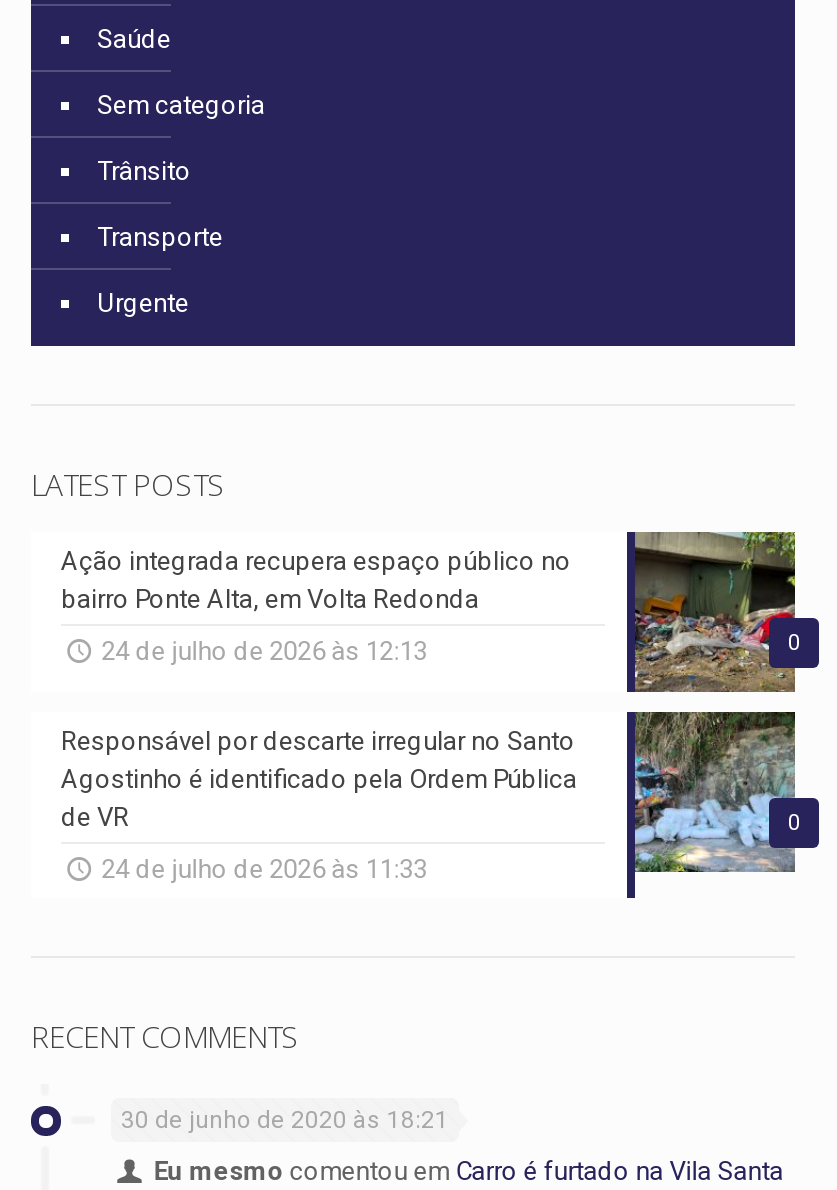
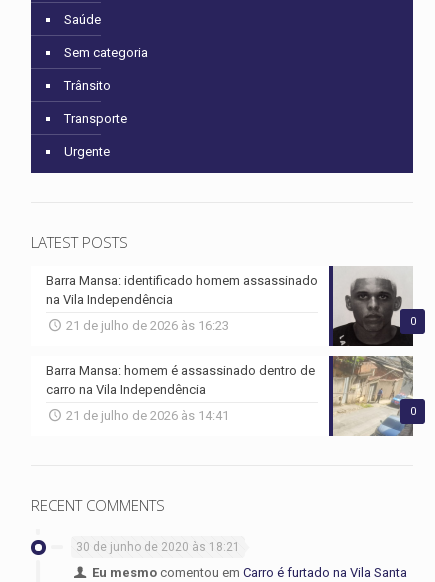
[61,530,797,694] [image] | Ação integrada recupera espaço público no | bairro Ponte Alta, em Volta Redonda -> [46,266,414,347] [image] | Barra Mansa: identificado homem assassinado | na Vila Independência
[101,636,427,666] 24 de julho de 2026 às 12:13 -> [66,318,229,333] 21 de julho de 2026 às 16:23
[61,712,795,882] [image] | Responsável por descarte irregular no Santo | Agostinho é identificado pela Ordem Pública | de VR -> [46,356,413,436] [image] | Barra Mansa: homem é assassinado dentro de | carro na Vila Independência
[101,854,427,884] 24 de julho de 2026 às 11:33 -> [66,408,229,423] 21 de julho de 2026 às 14:41

